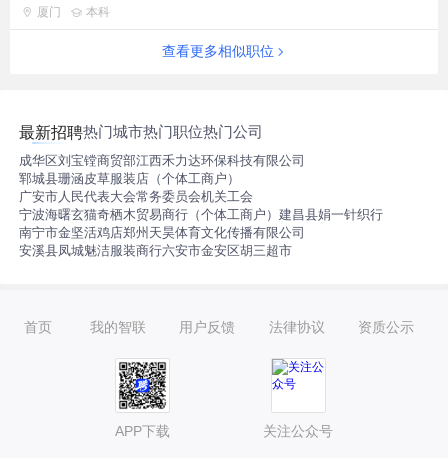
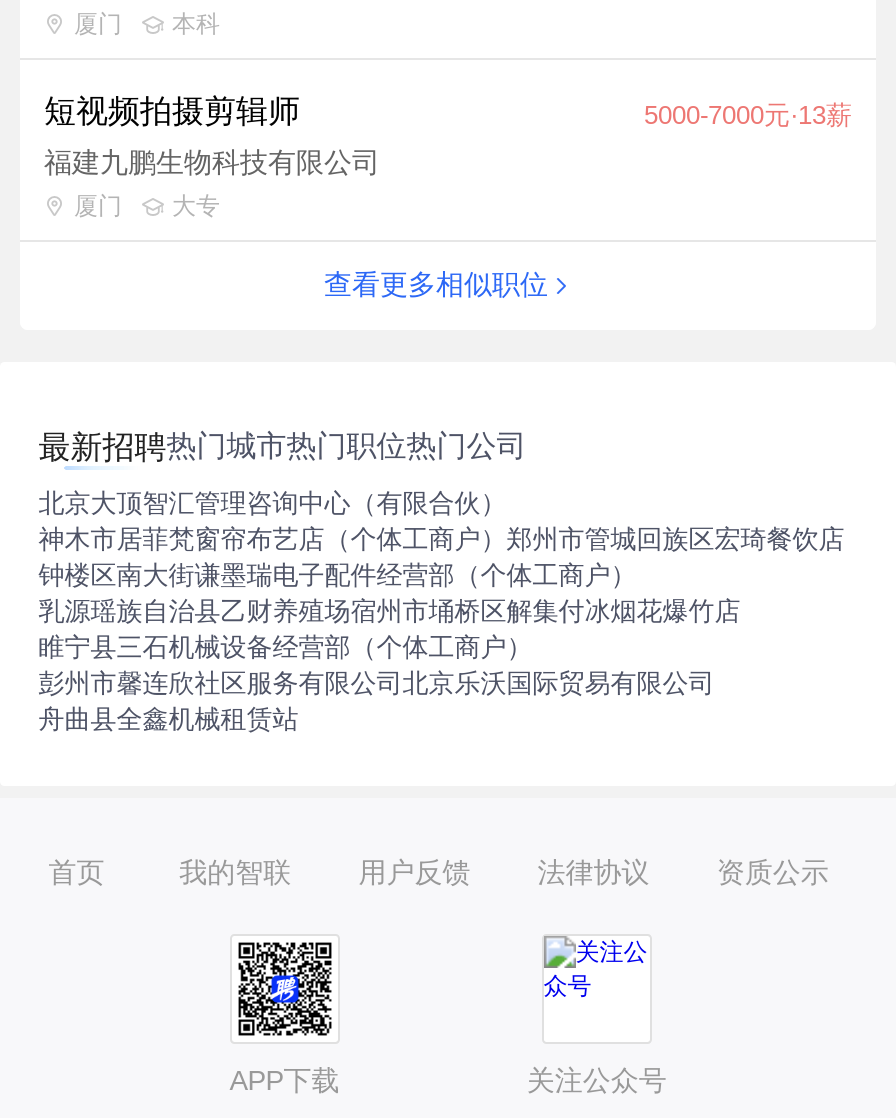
none -> [44,94,852,220] 短视频拍摄剪辑师 | 5000-7000元·13薪 | 福建九鹏生物科技有限公司 | 厦门 | 大专
[19,153,383,258] 成华区刘宝镗商贸部江西禾力达环保科技有限公司 | 郓城县珊涵皮草服装店（个体工商户） | 广安市人民代表大会常务委员会机关工会 | 宁波海曙玄猫奇栖木贸易商行（个体工商户）建昌县娟一针织行 | 南宁市金坚活鸡店郑州天昊体育文化传播有限公司 | 安溪县凤城魅洁服装商行六安市金安区胡三超市 -> [38,489,844,735] 北京大顶智汇管理咨询中心（有限合伙） | 神木市居菲梵窗帘布艺店（个体工商户）郑州市管城回族区宏琦餐饮店 | 钟楼区南大街谦墨瑞电子配件经营部（个体工商户） | 乳源瑶族自治县乙财养殖场宿州市埇桥区解集付冰烟花爆竹店 | 睢宁县三石机械设备经营部（个体工商户） | 彭州市馨连欣社区服务有限公司北京乐沃国际贸易有限公司 | 舟曲县全鑫机械租赁站

